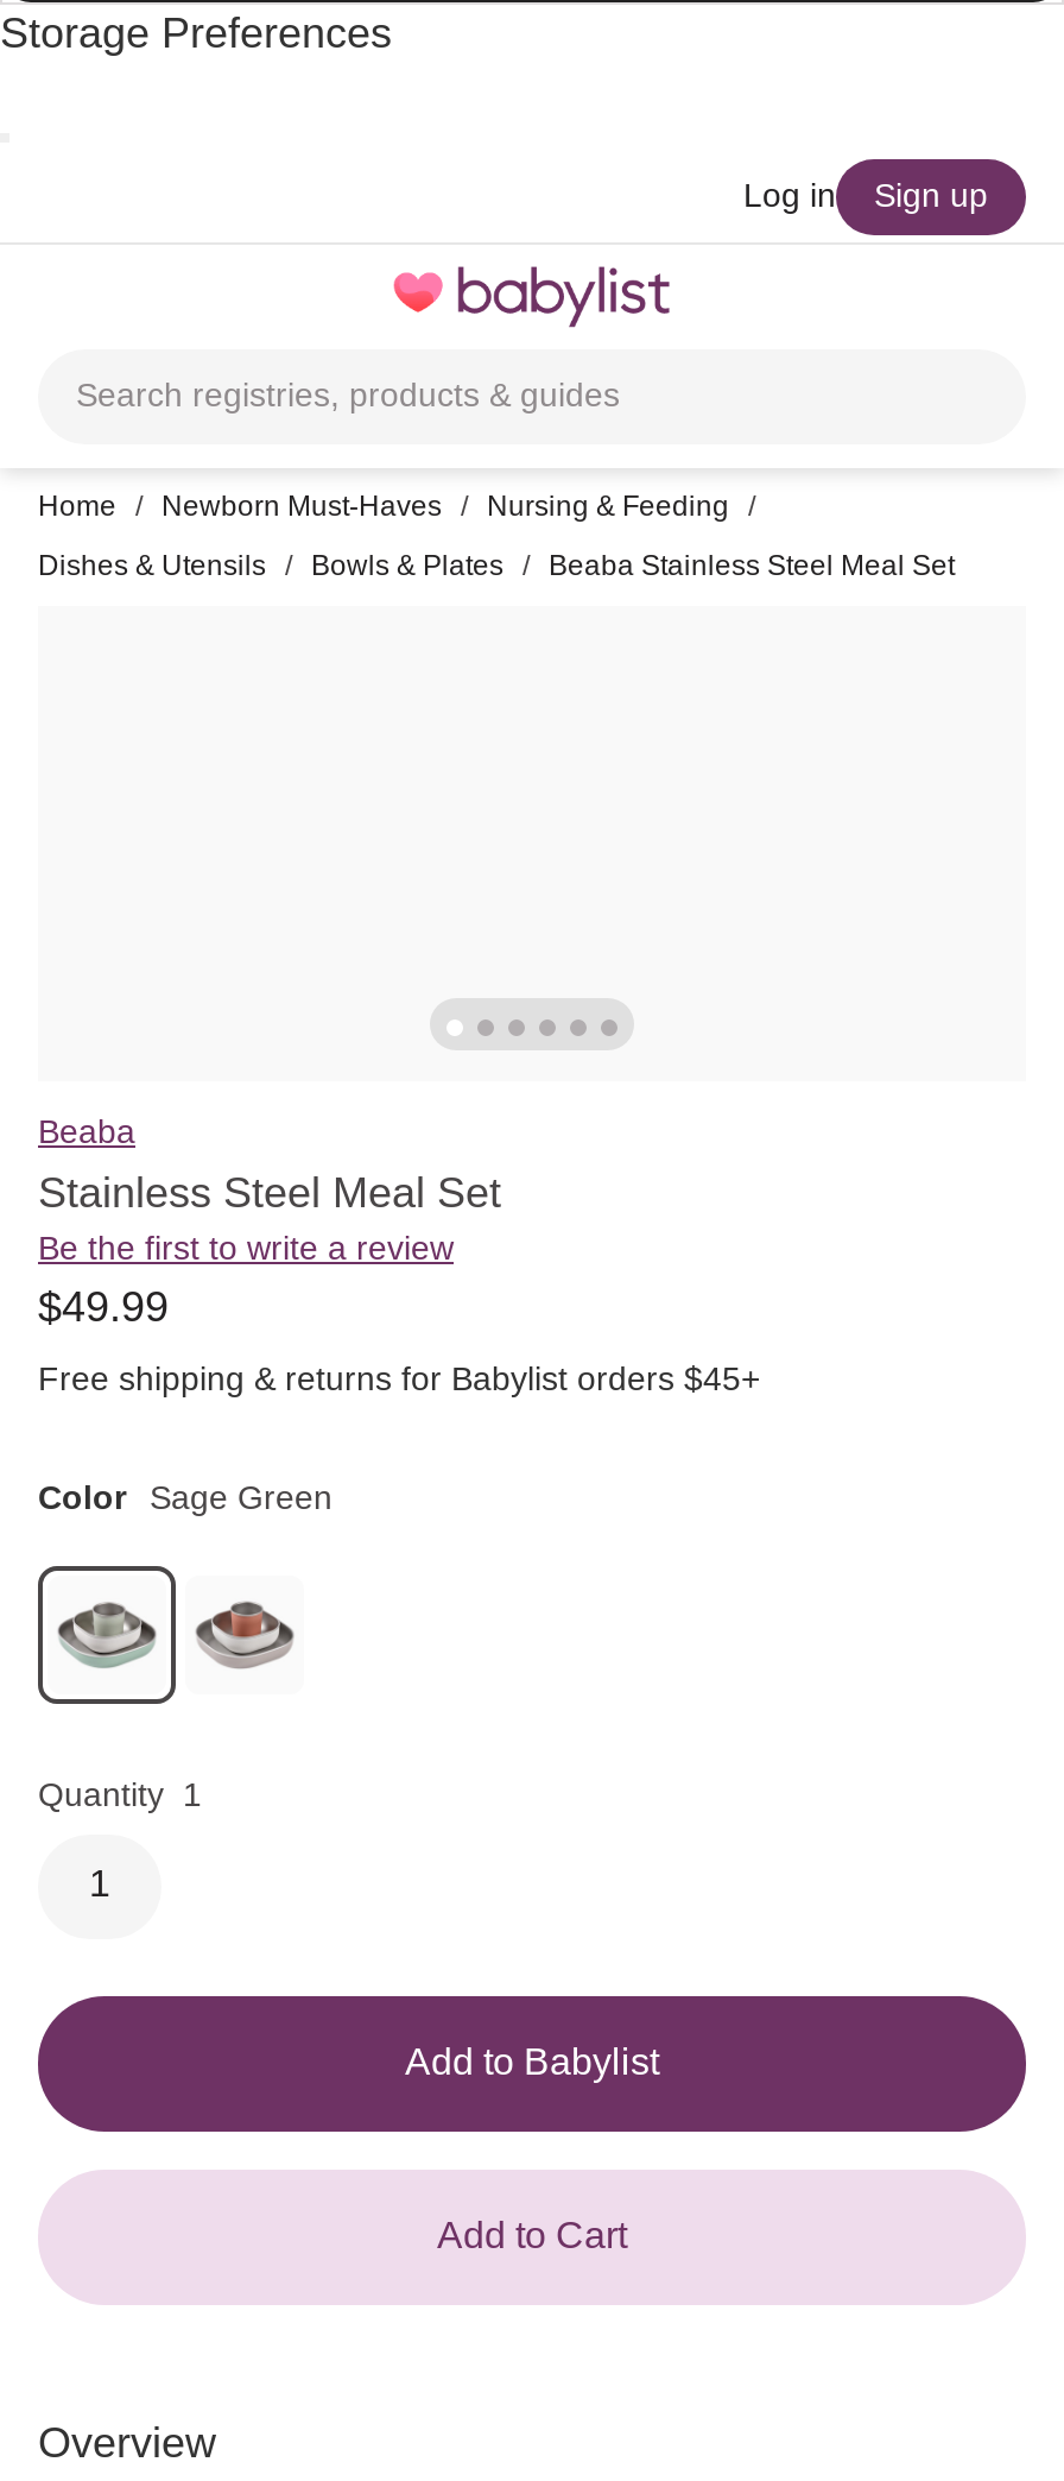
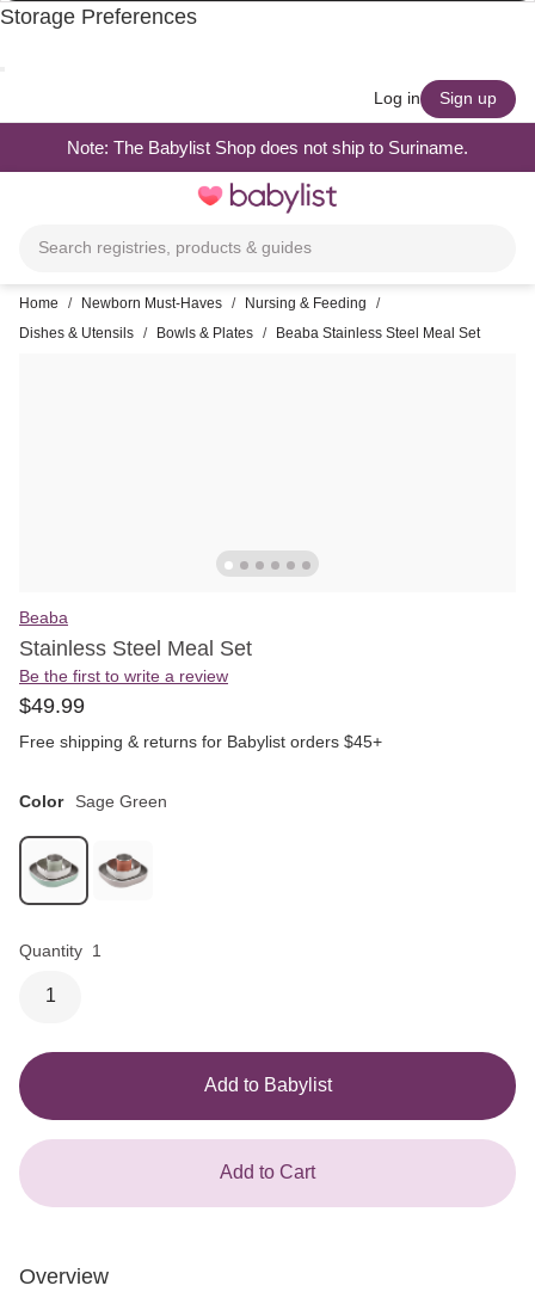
none -> [67,137,468,157] Note: The Babylist Shop does not ship to Suriname.

